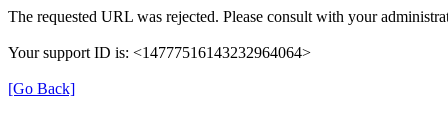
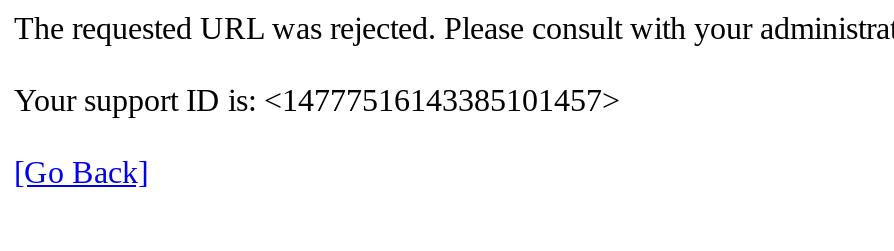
[8,44,311,61] Your support ID is: <14777516143232964064> -> [14,83,620,117] Your support ID is: <14777516143385101457>

